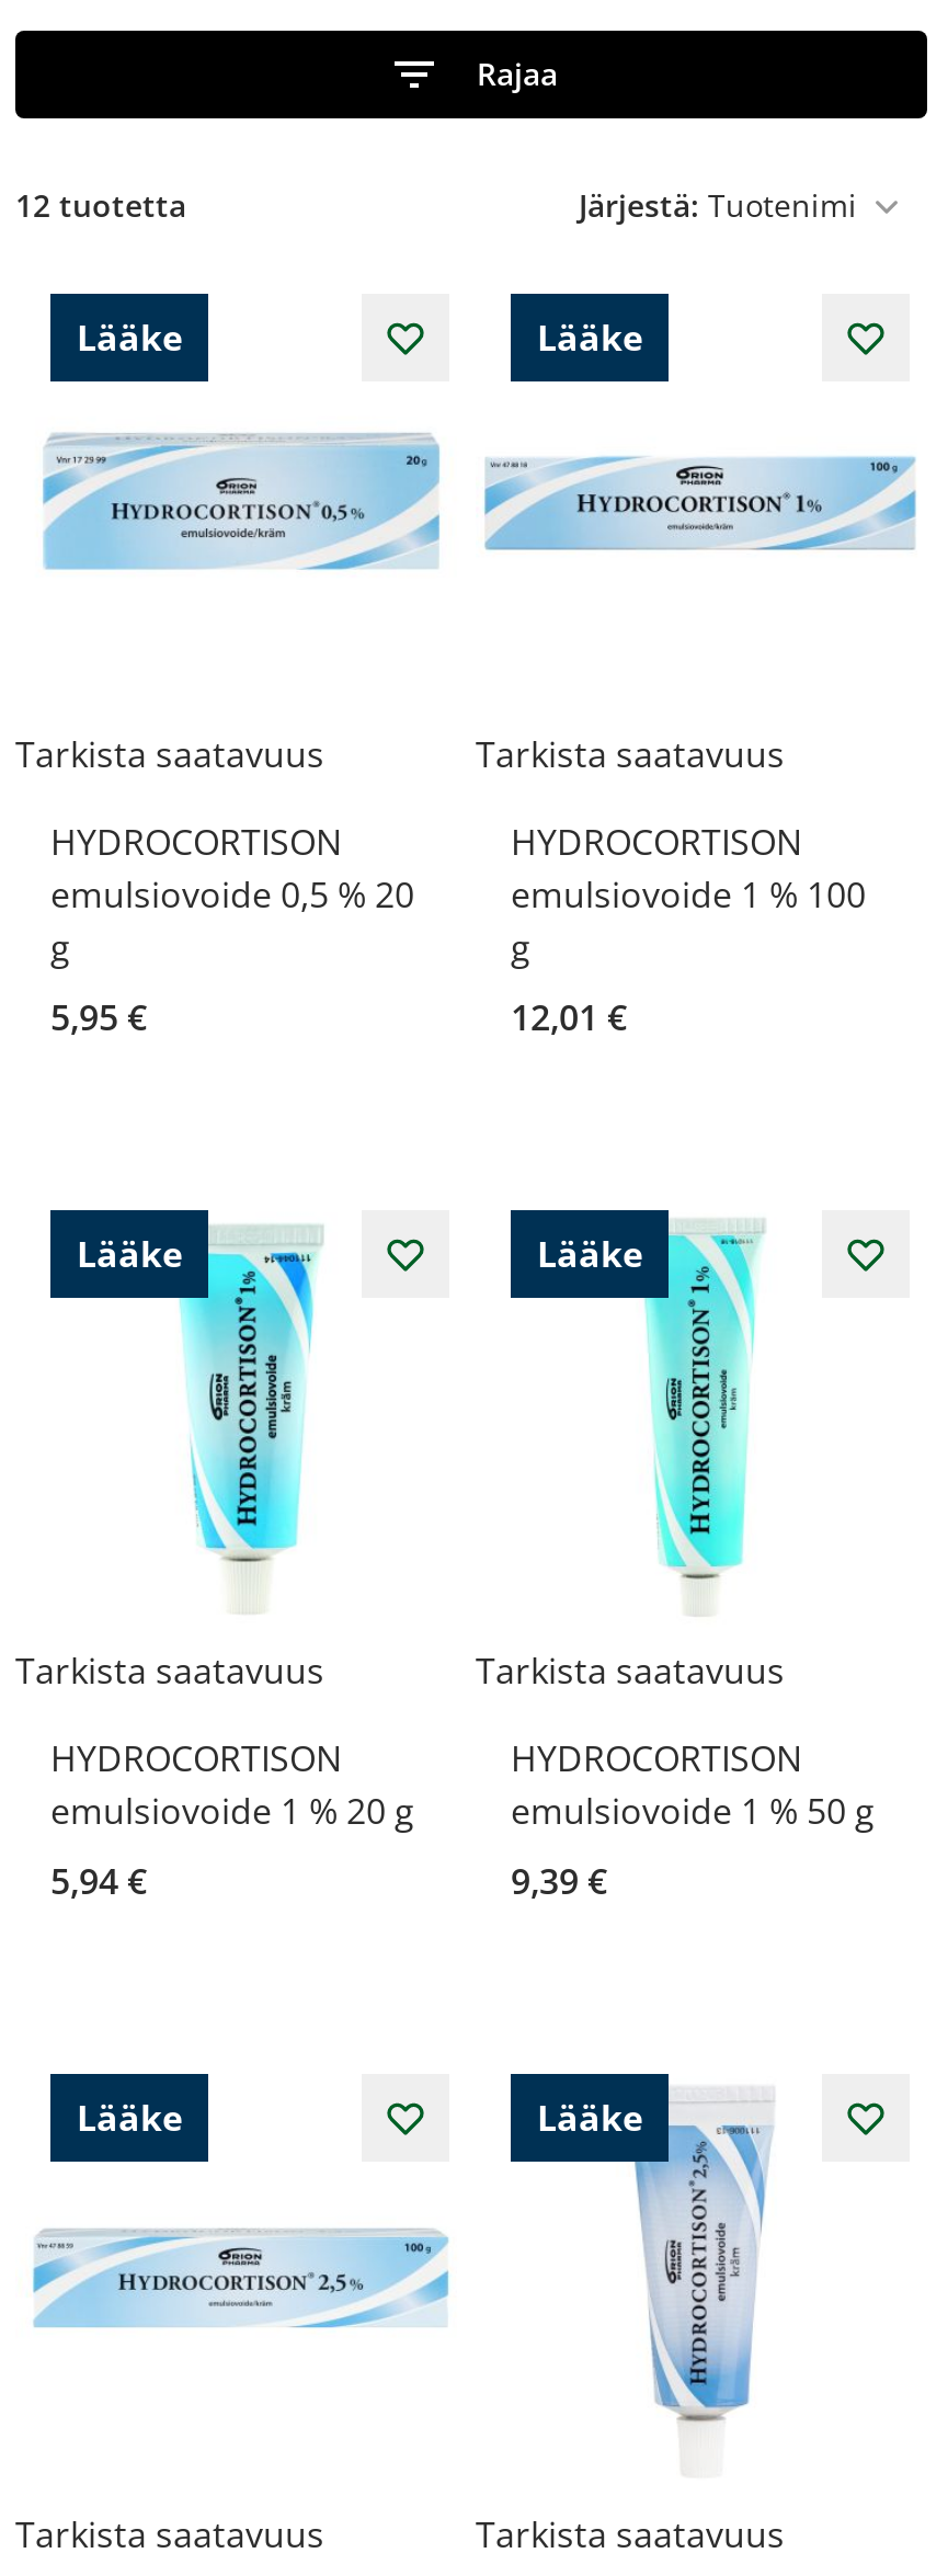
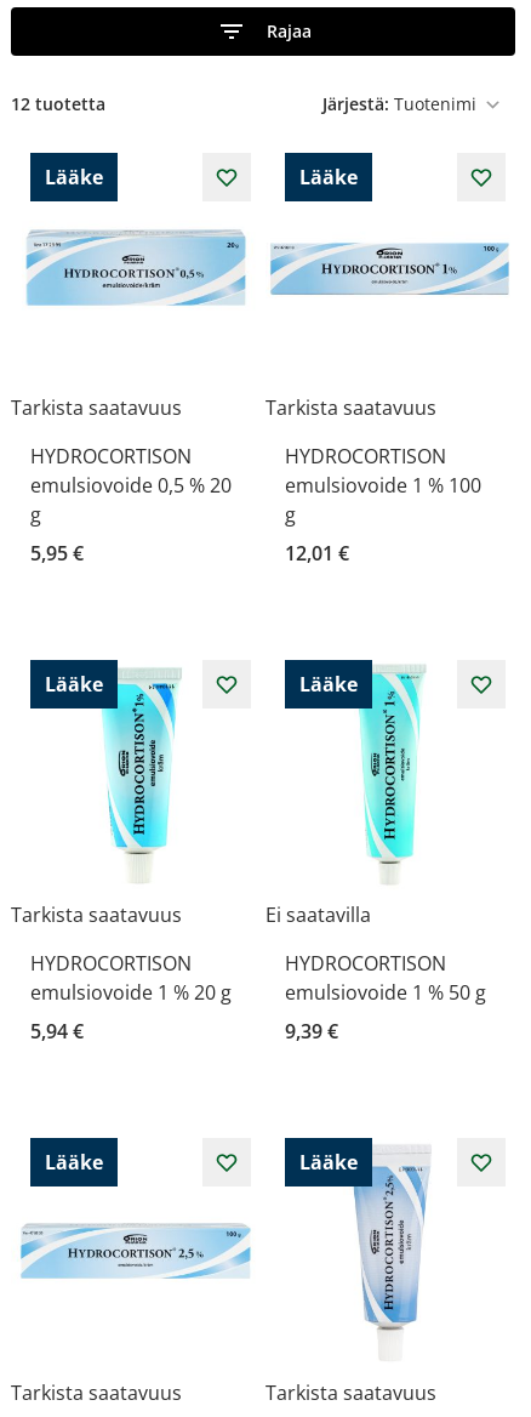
[476,1646,785,1695] Tarkista saatavuus -> [265,901,371,928] Ei saatavilla

